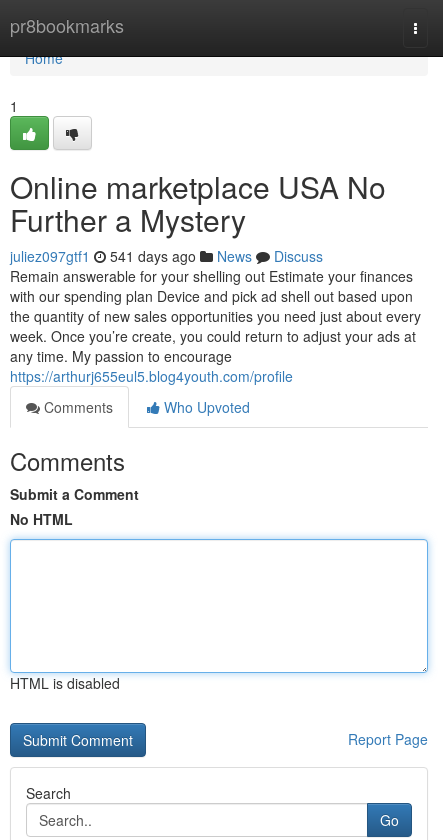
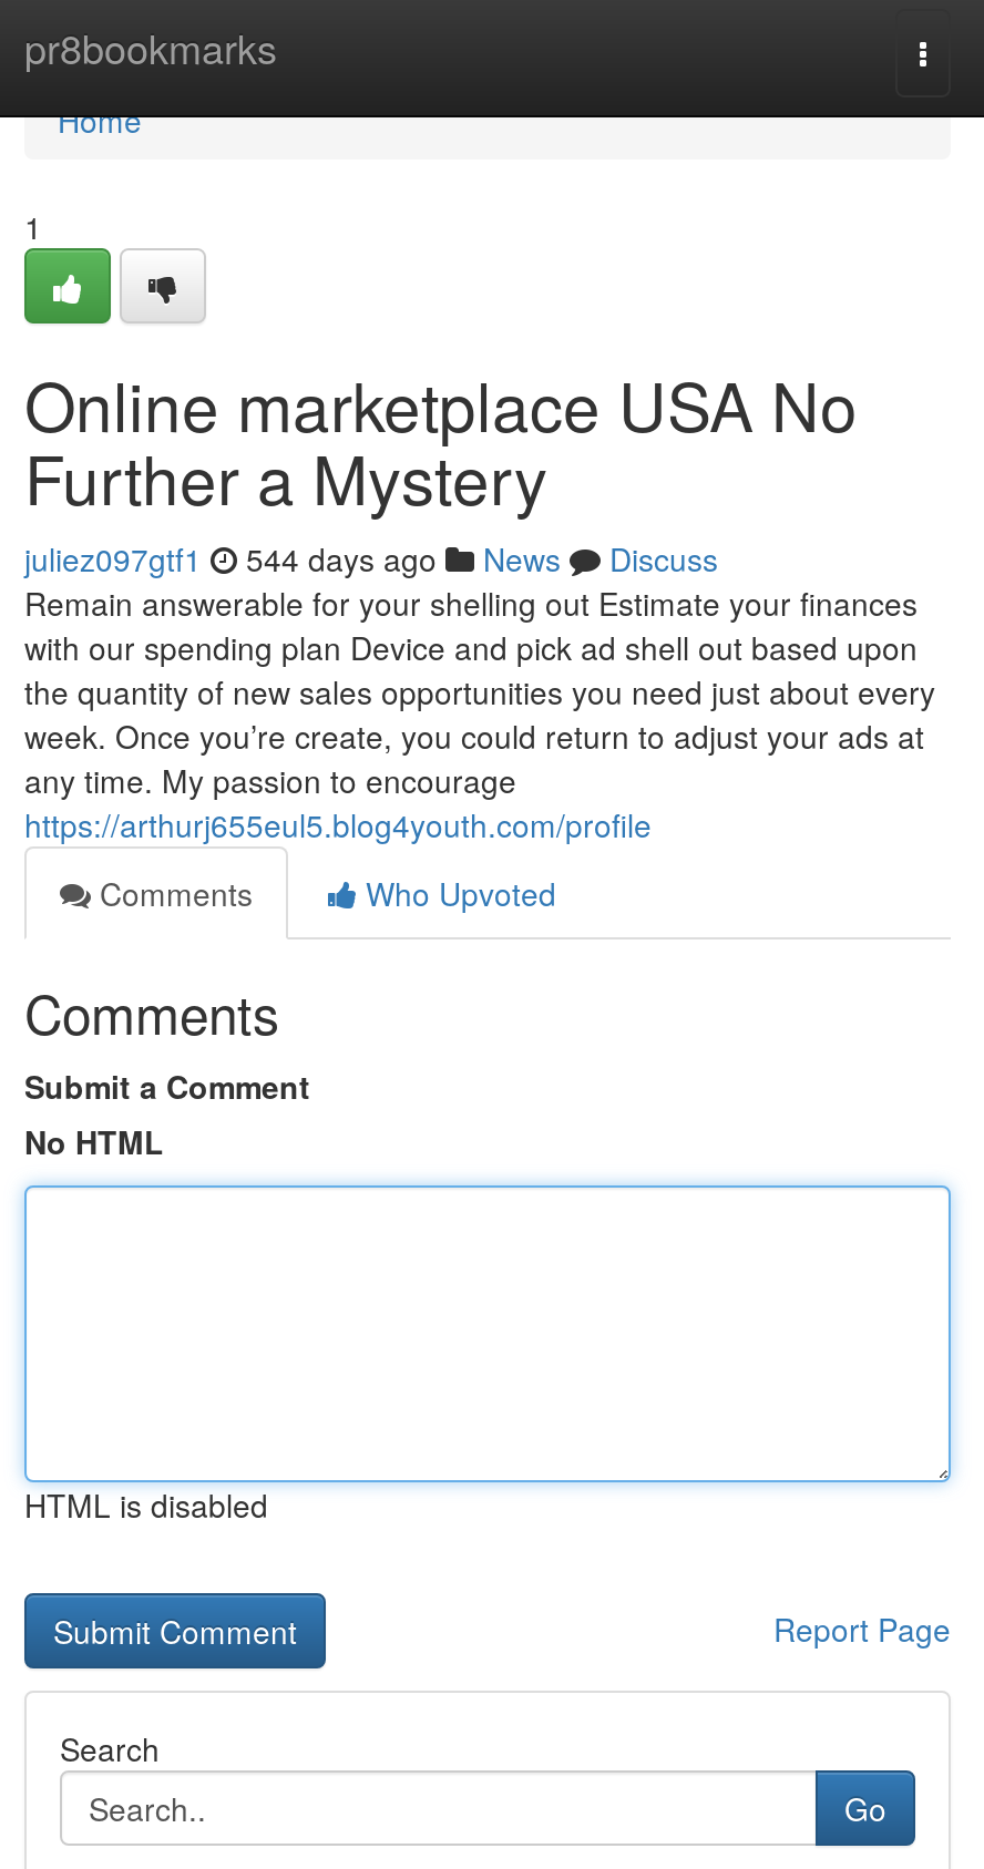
[10,246,323,266] juliez097gtf1 541 days ago News Discuss -> [24,536,718,581] juliez097gtf1 544 days ago News Discuss

